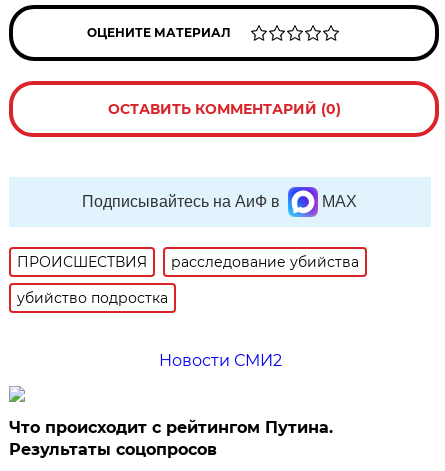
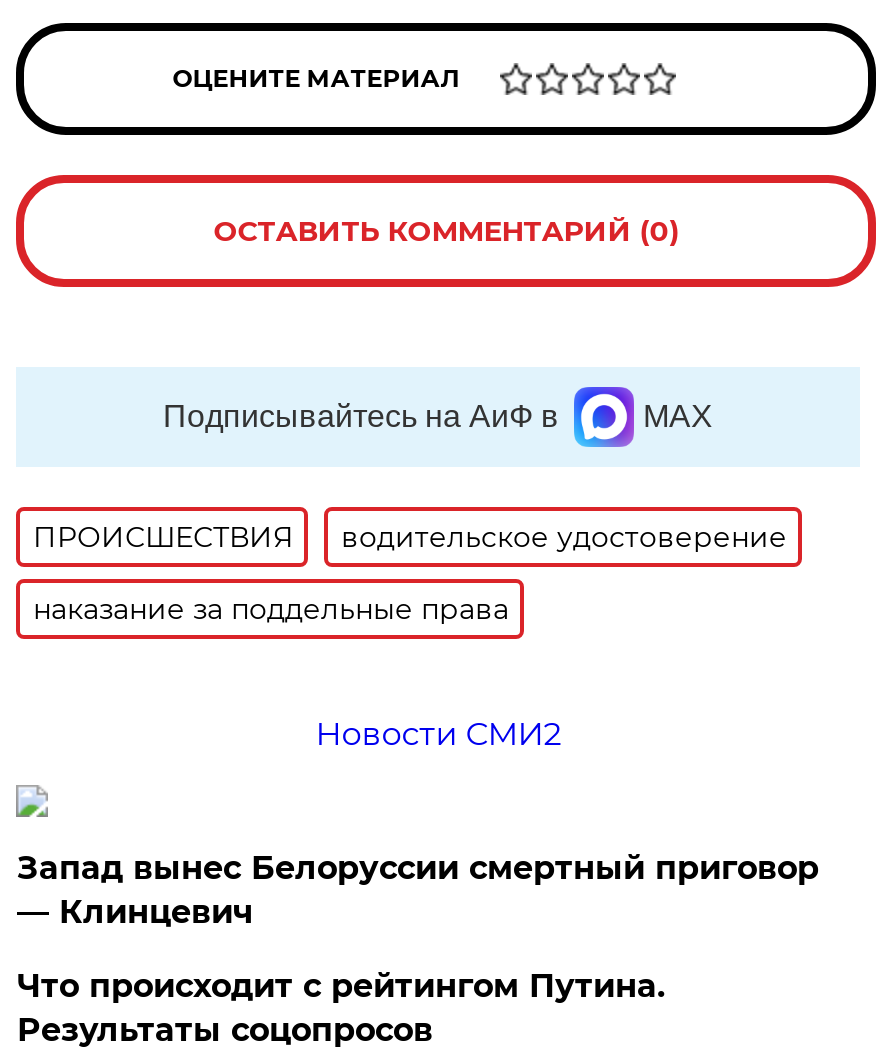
[171,253,359,271] расследование убийства -> [341,518,787,554] водительское удостоверение
[17,289,168,307] убийство подростка -> [33,590,509,626] наказание за поддельные права
none -> [17,848,819,930] Запад вынес Белоруссии смертный приговор | — Клинцевич

